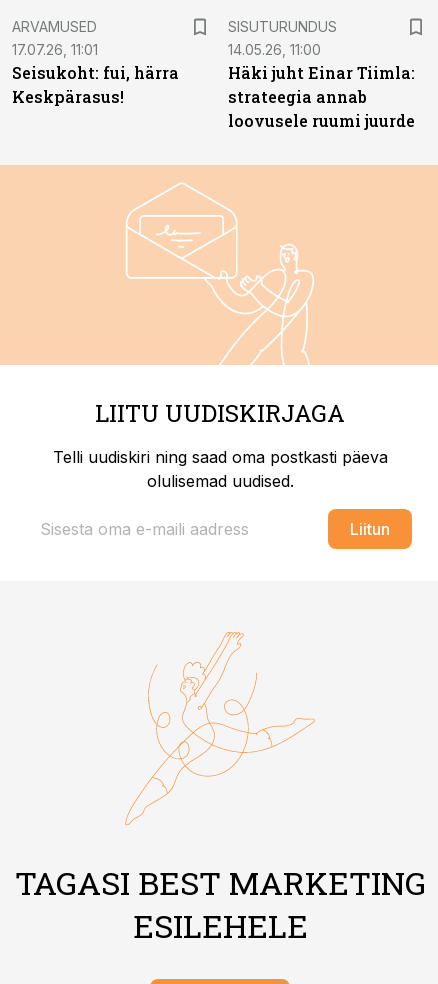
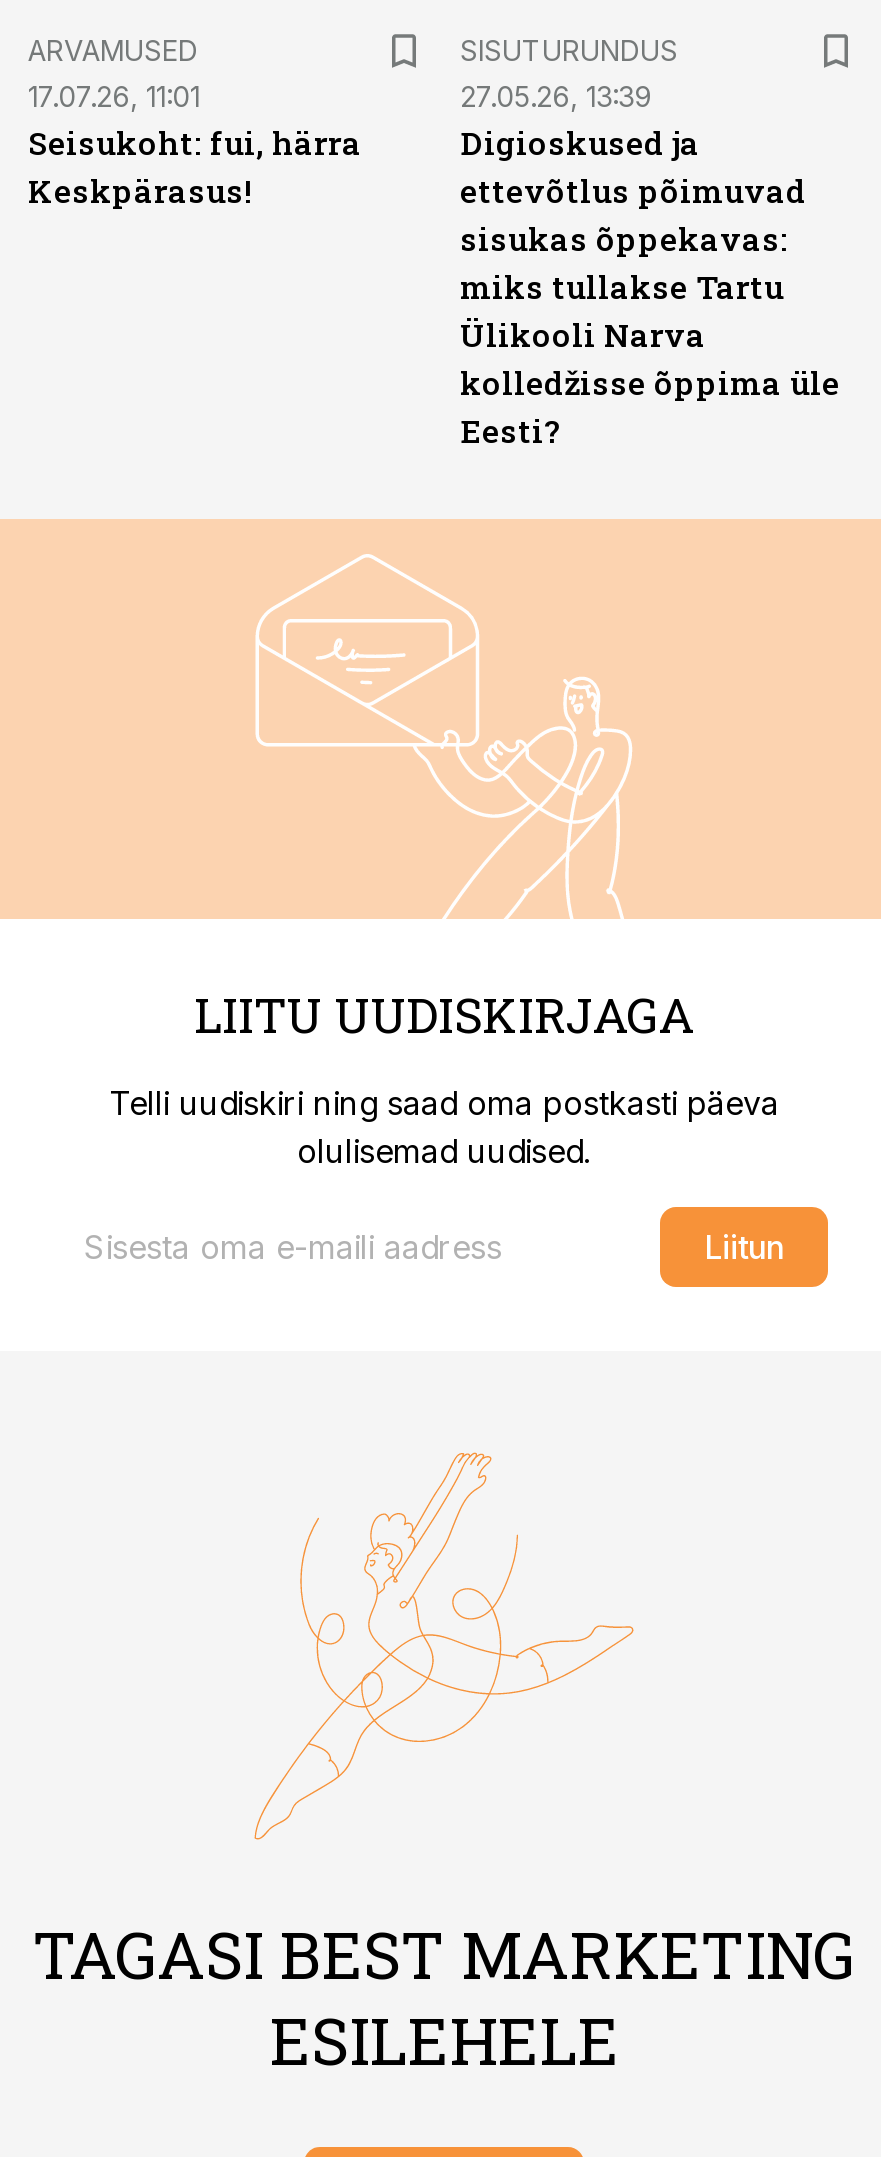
[228,41,415,131] 14.05.26, 11:00 | Häki juht Einar Tiimla: | strateegia annab | loovusele ruumi juurde -> [460,79,840,451] 27.05.26, 13:39 | Digioskused ja | ettevõtlus põimuvad | sisukas õppekavas: | miks tullakse Tartu | Ülikooli Narva | kolledžisse õppima üle | Eesti?

